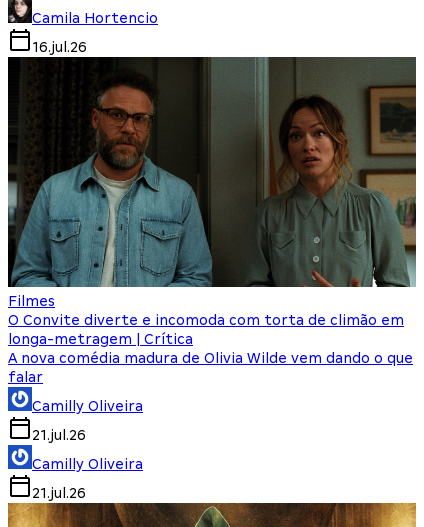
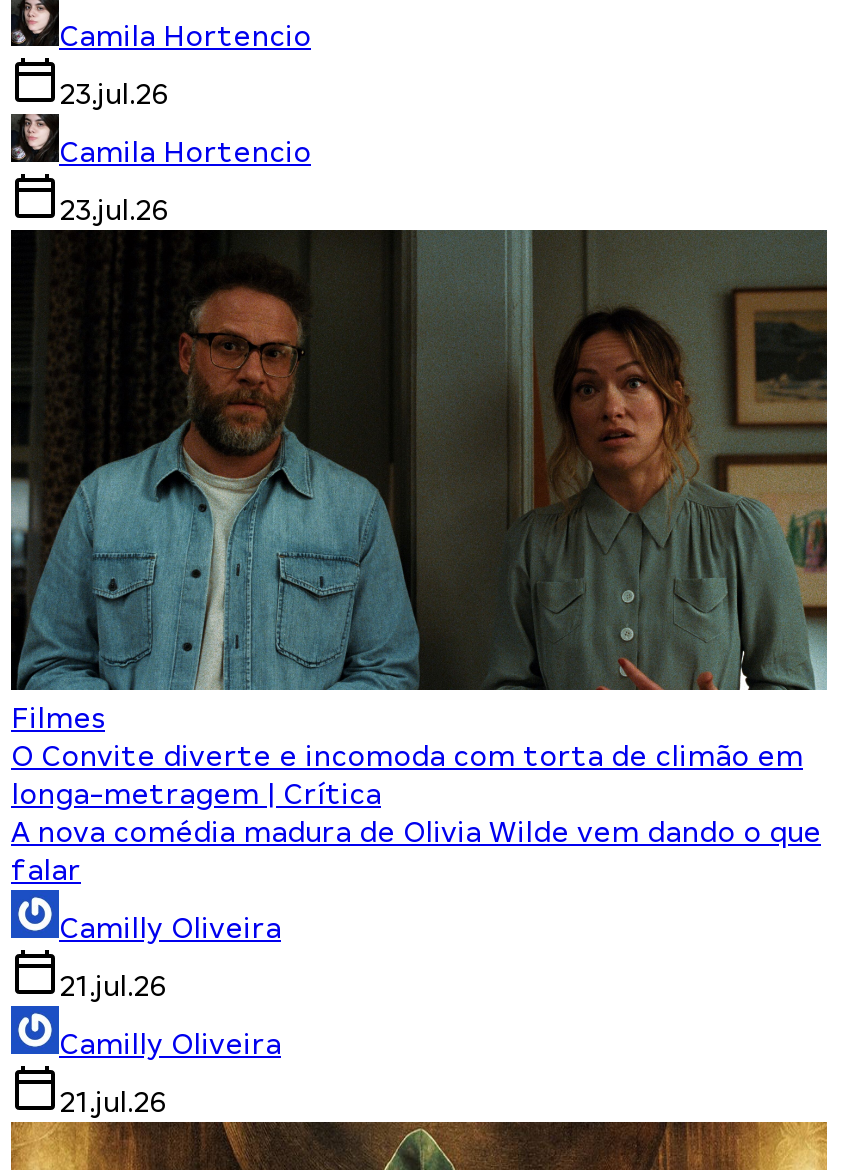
[32,39,87,55] 16.jul.26 -> [59,78,311,226] 23.jul.26 | Camila Hortencio | 23.jul.26

